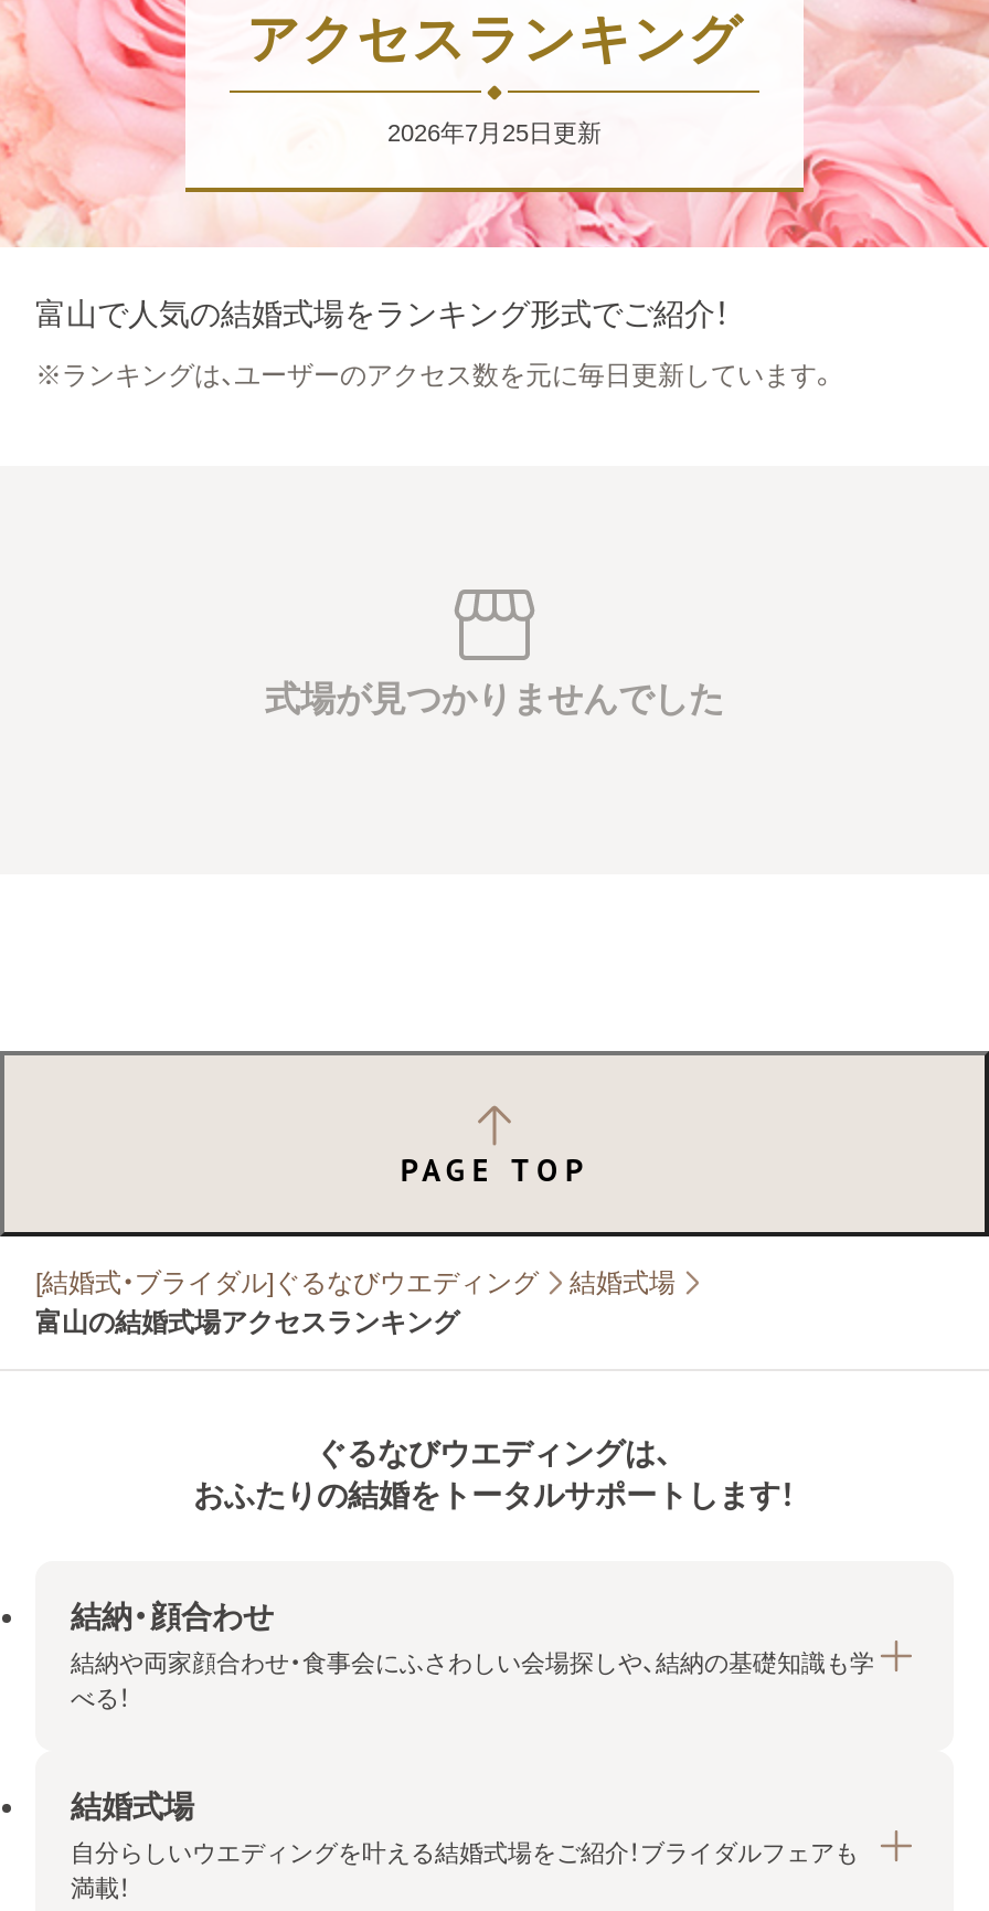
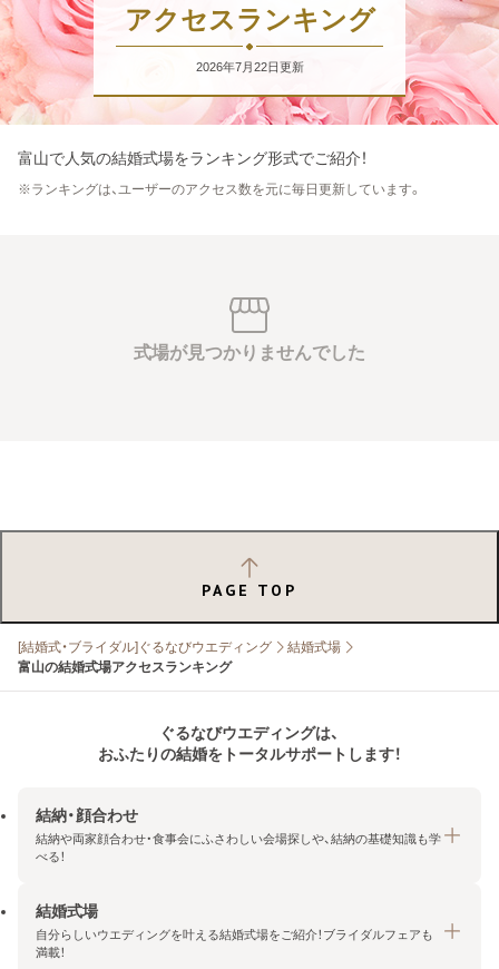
[387,118,602,145] 2026年7月25日更新 -> [195,60,304,73] 2026年7月22日更新

